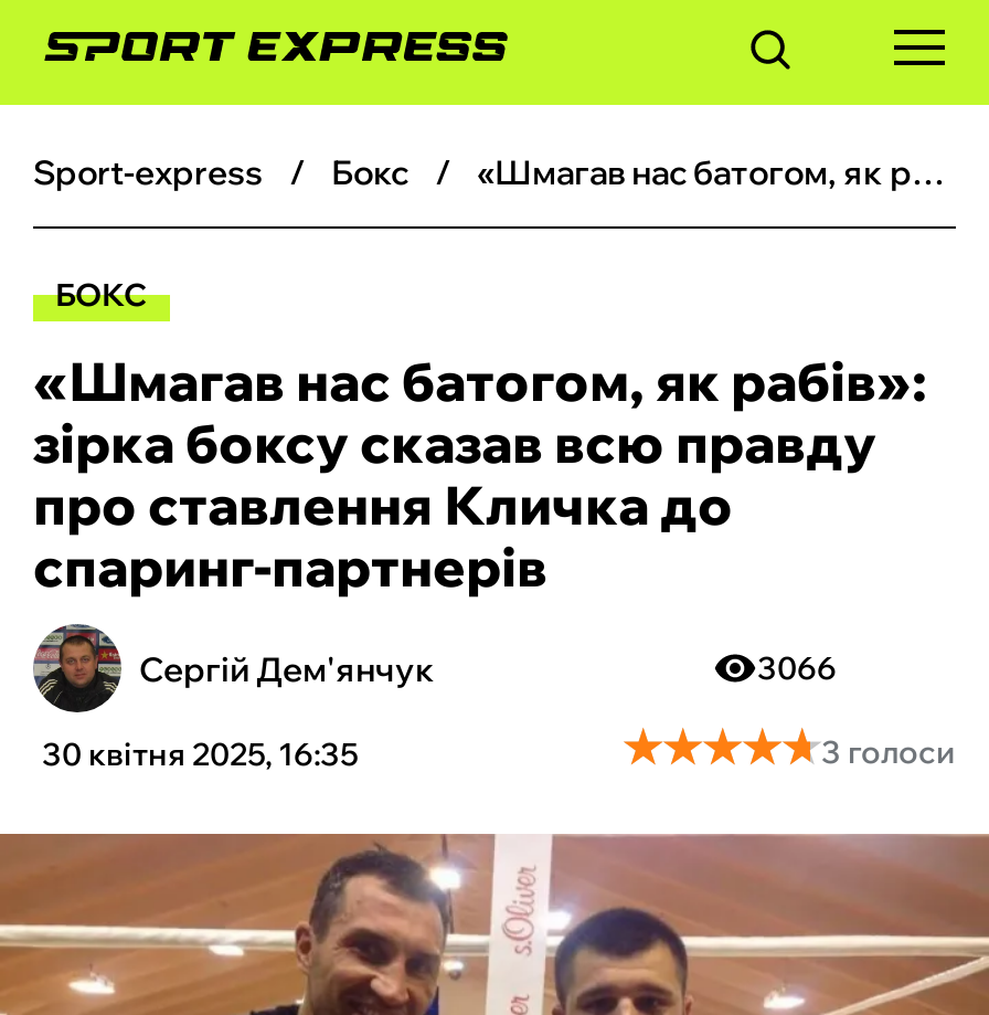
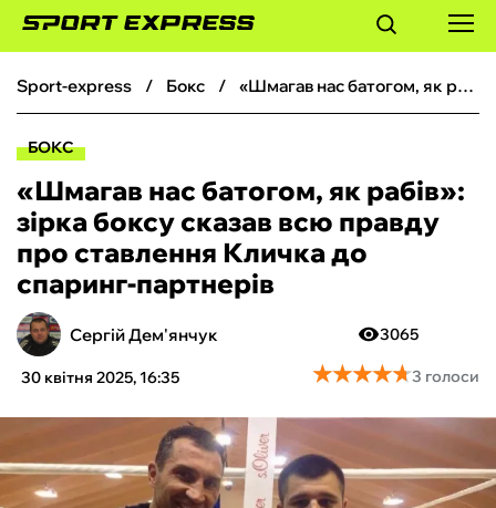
[757,648,837,688] 3066 -> [380,324,418,344] 3065

